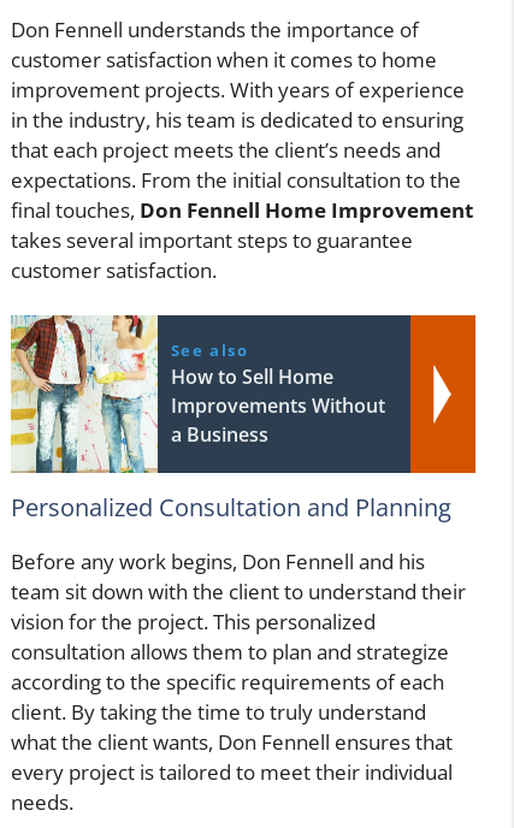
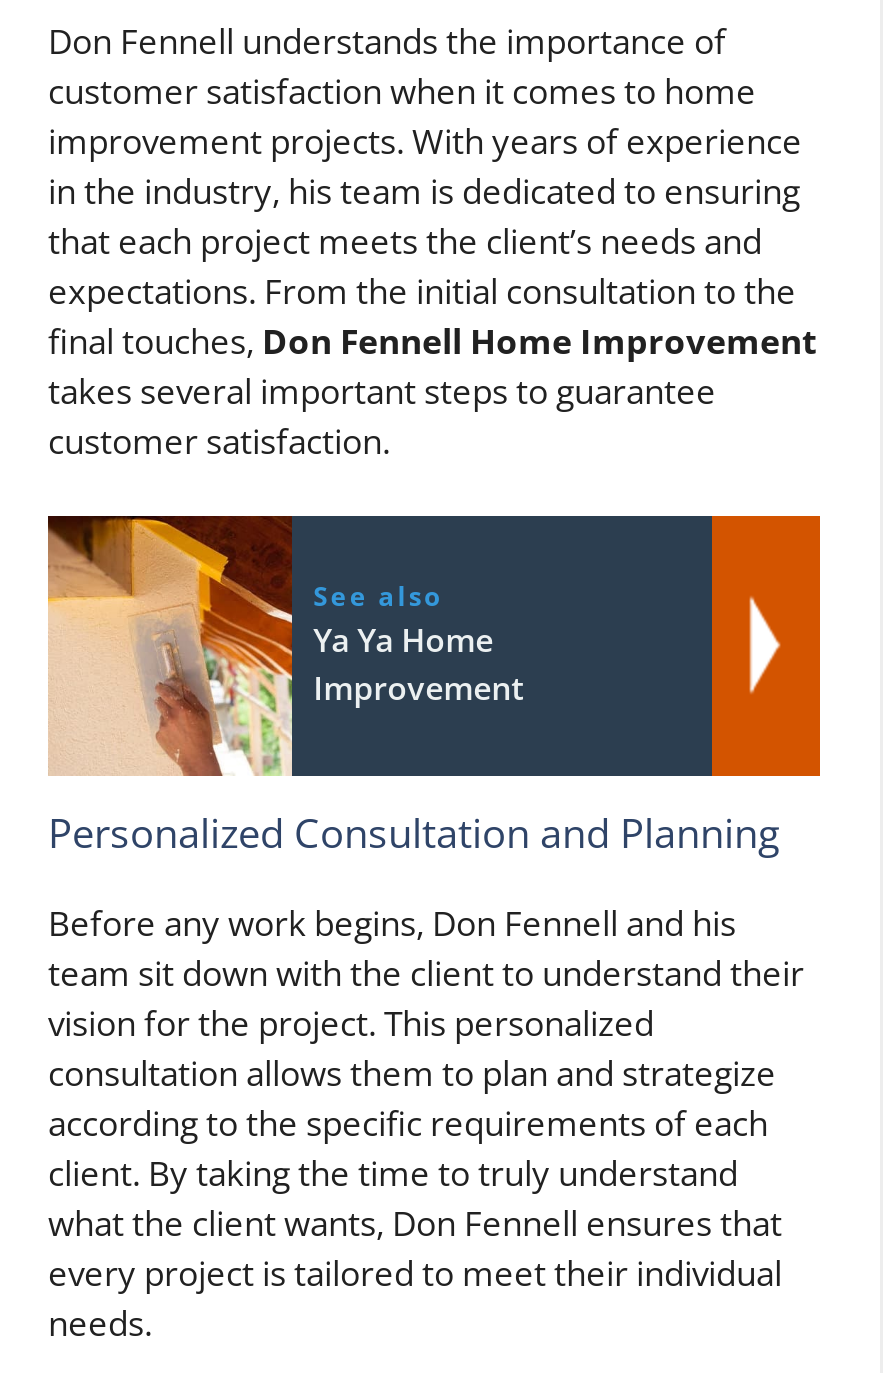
[11,314,385,474] [image] | How to Sell Home | Improvements Without | a Business -> [46,514,523,776] [image] | Ya Ya Home | Improvement

